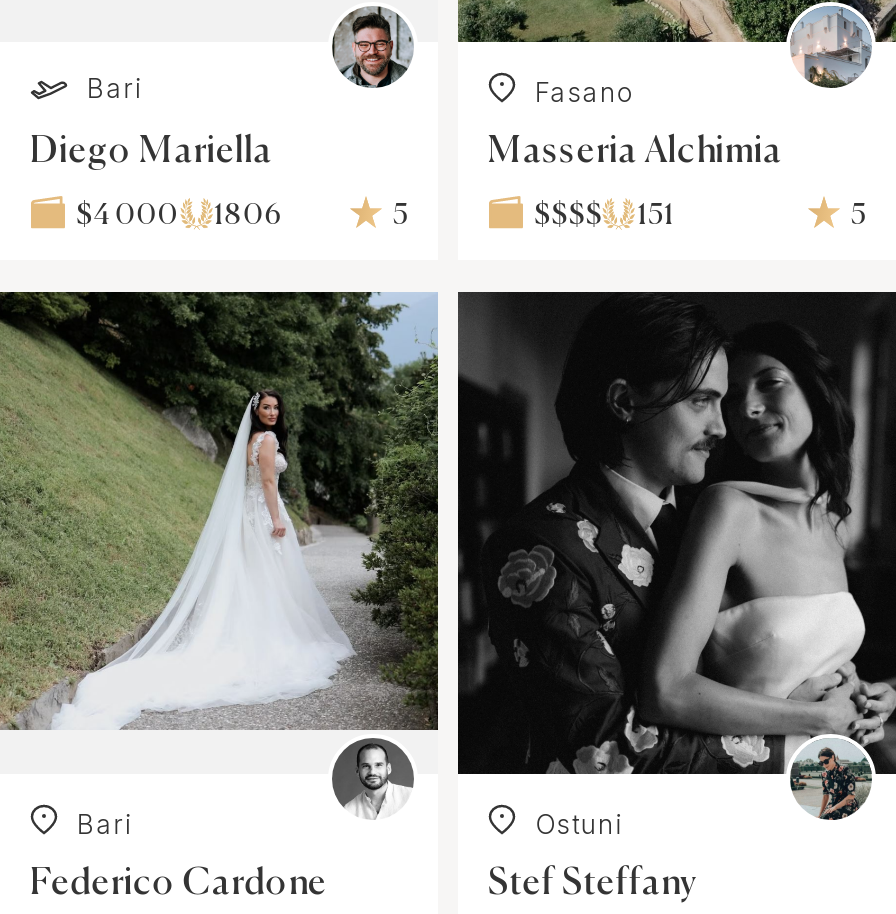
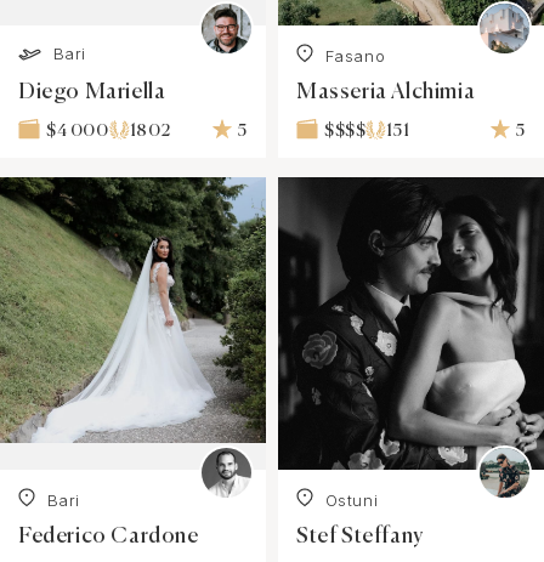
[76,202,284,231] $4 000 1806 -> [46,122,171,140] $4 000 1802

